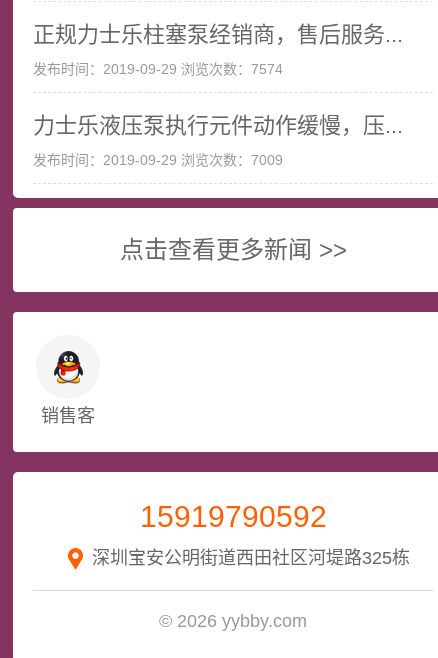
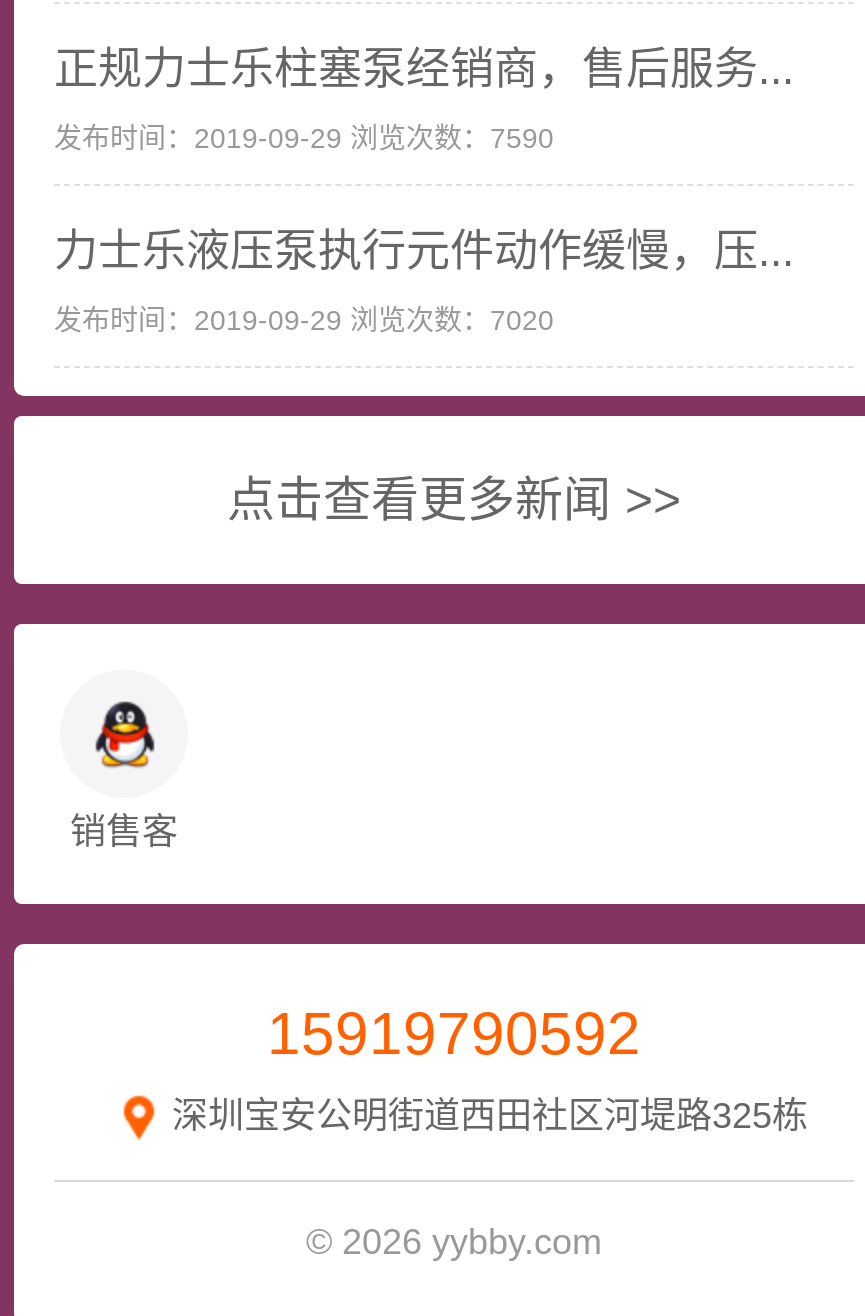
[33,61,283,77] 发布时间：2019-09-29 浏览次数：7574 -> [54,122,554,154] 发布时间：2019-09-29 浏览次数：7590
[33,152,283,168] 发布时间：2019-09-29 浏览次数：7009 -> [54,304,554,336] 发布时间：2019-09-29 浏览次数：7020

